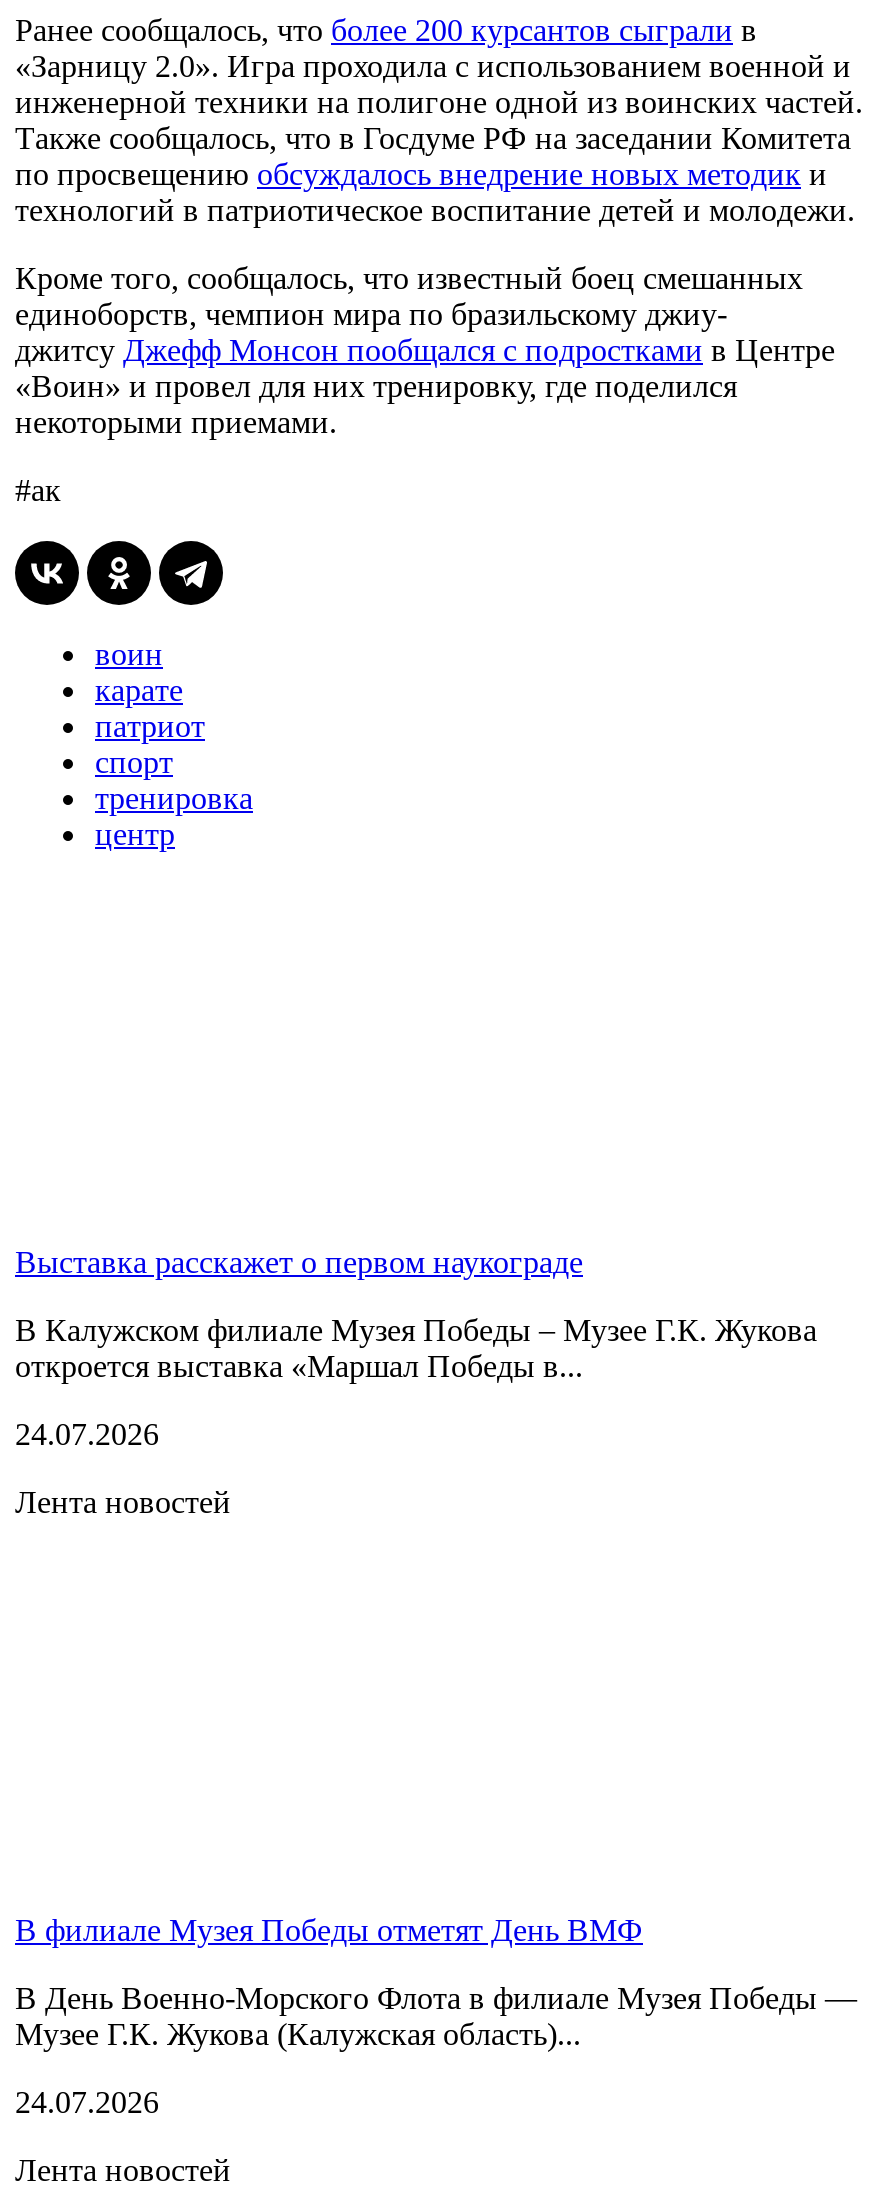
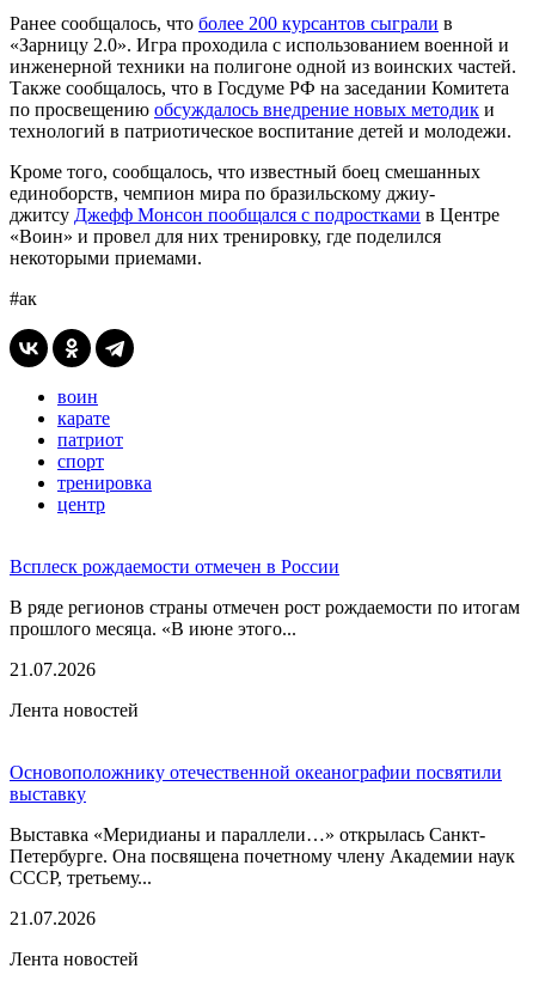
[15,1245,583,1279] Выставка расскажет о первом наукограде -> [10,556,339,576] Всплеск рождаемости отмечен в России
[15,1313,817,1383] В Калужском филиале Музея Победы – Музее Г.К. Жукова | откроется выставка «Маршал Победы в... -> [10,597,520,639] В ряде регионов страны отмечен рост рождаемости по итогам | прошлого месяца. «В июне этого...
[15,1417,159,1451] 24.07.2026 -> [10,659,96,679] 21.07.2026
[15,1913,643,1947] В филиале Музея Победы отметят День ВМФ -> [10,762,502,804] Основоположнику отечественной океанографии посвятили | выставку
[15,1981,857,2051] В День Военно-Морского Флота в филиале Музея Победы — | Музее Г.К. Жукова (Калужская область)... -> [10,824,515,887] Выставка «Меридианы и параллели…» открылась Санкт- | Петербурге. Она посвящена почетному члену Академии наук | СССР, третьему...
[15,2085,159,2119] 24.07.2026 -> [10,908,96,928] 21.07.2026

